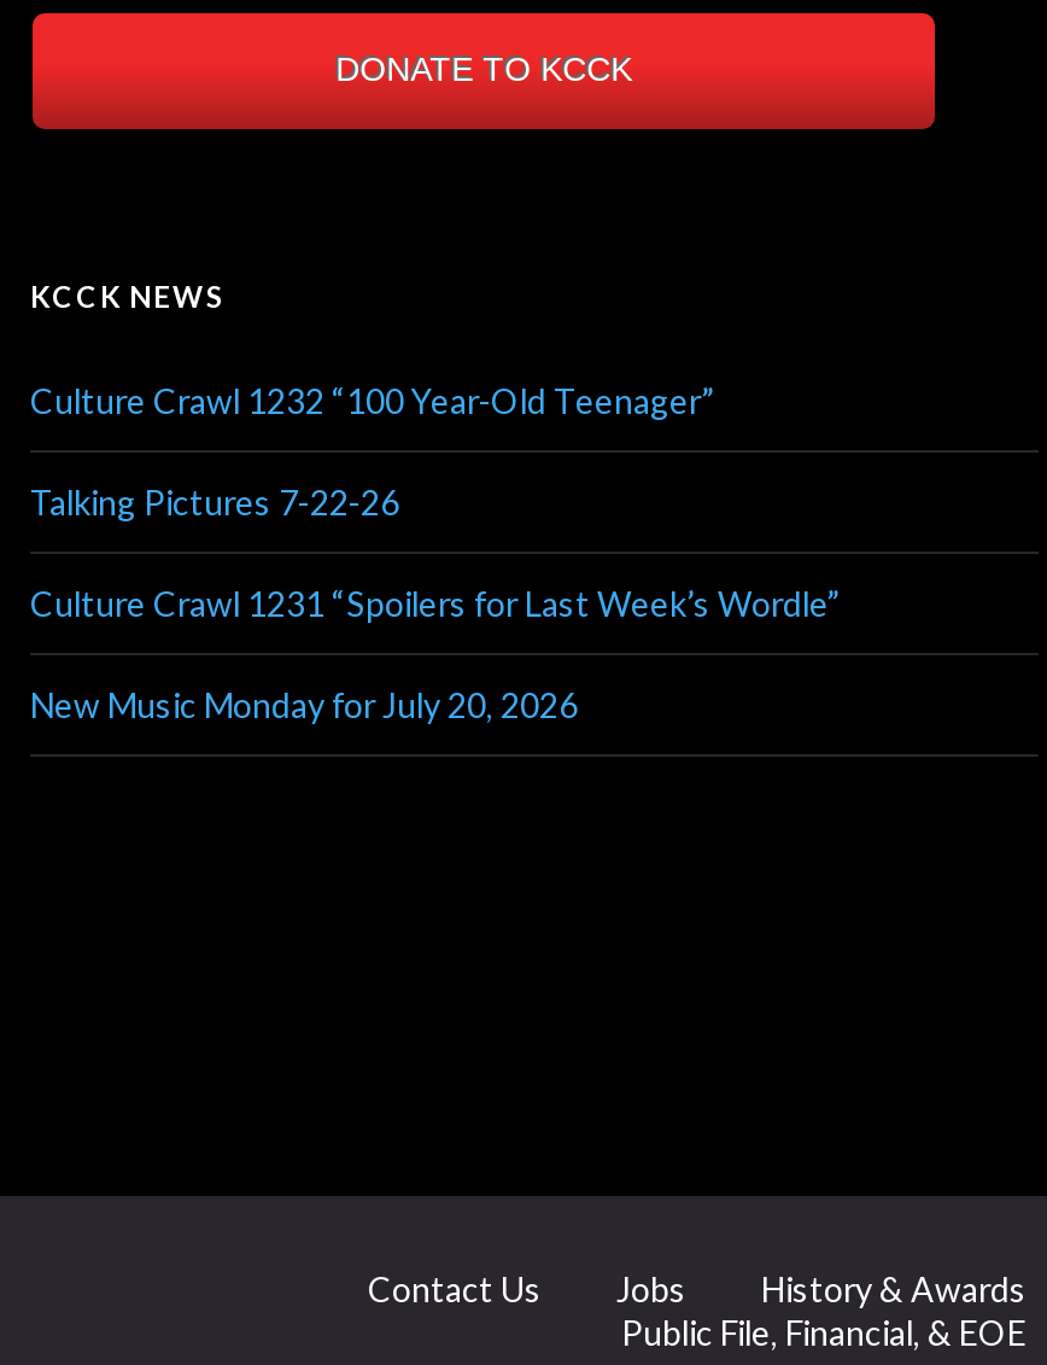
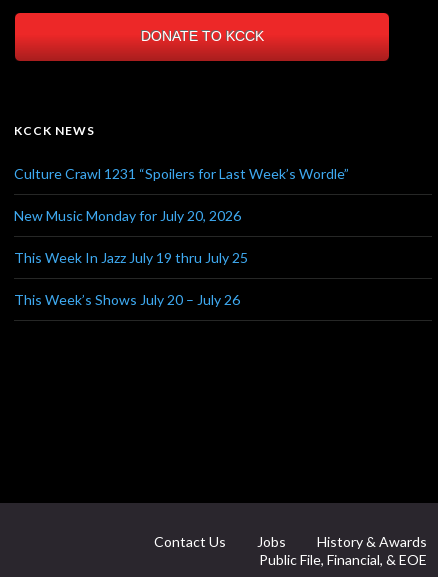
[30,379,713,522] Culture Crawl 1232 “100 Year-Old Teenager” | Talking Pictures 7-22-26 -> none
moved [30,582,838,725] -> [14,165,349,224]: Culture Crawl 1231 “Spoilers for Last Week’s Wordle” | New Music Monday for July 20, 2026
none -> [14,249,248,308] This Week In Jazz July 19 thru July 25 | This Week’s Shows July 20 – July 26

